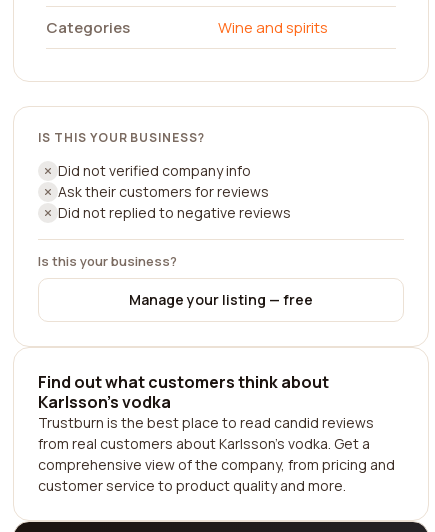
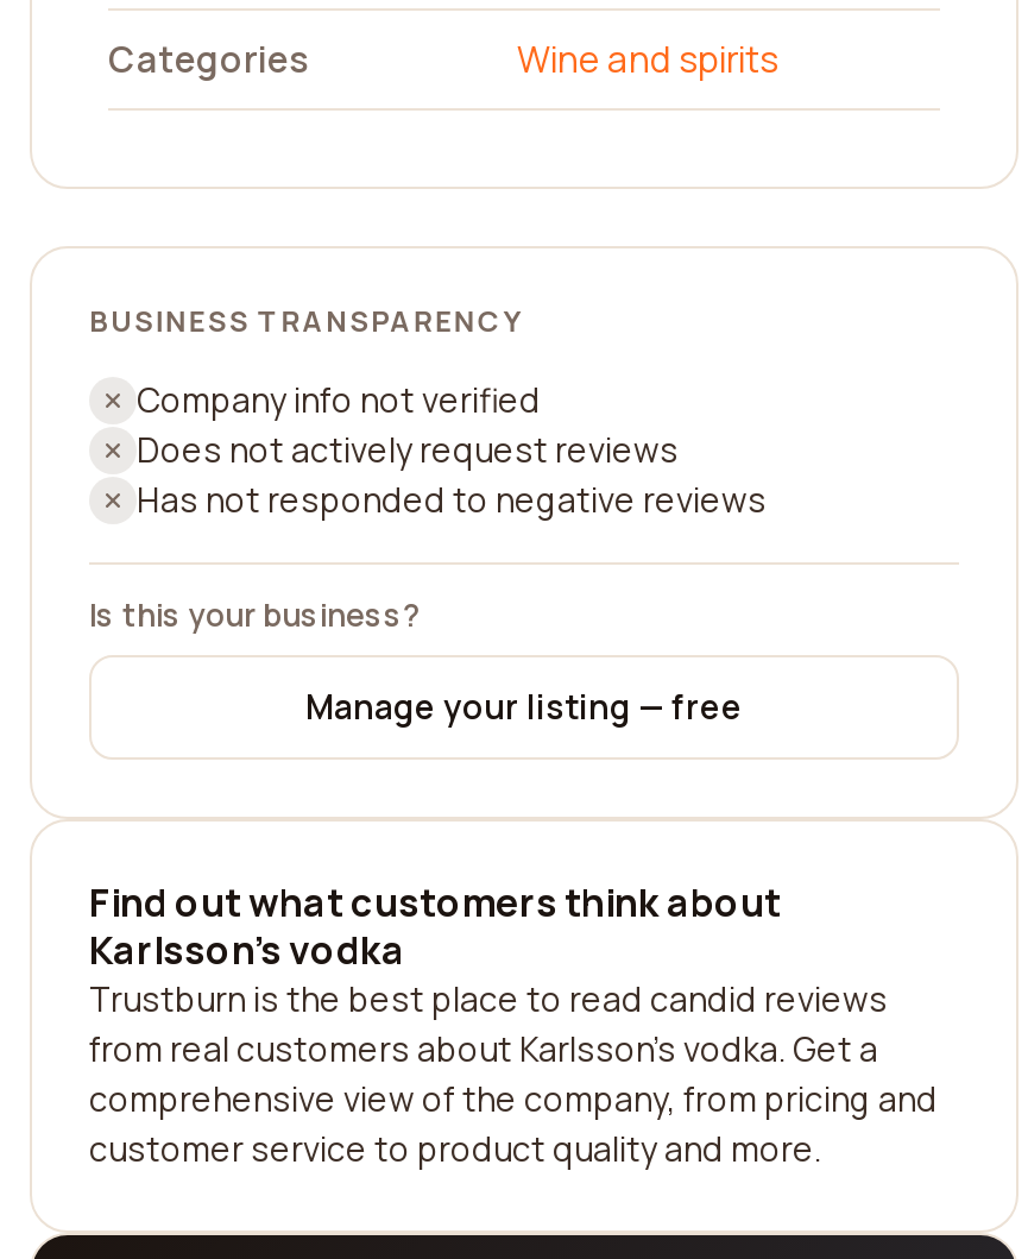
[38,129,205,146] IS THIS YOUR BUSINESS? -> [89,301,522,341] BUSINESS TRANSPARENCY
[58,161,291,222] Did not verified company info | Ask their customers for reviews | Did not replied to negative reviews -> [137,377,767,522] Company info not verified | Does not actively request reviews | Has not responded to negative reviews

